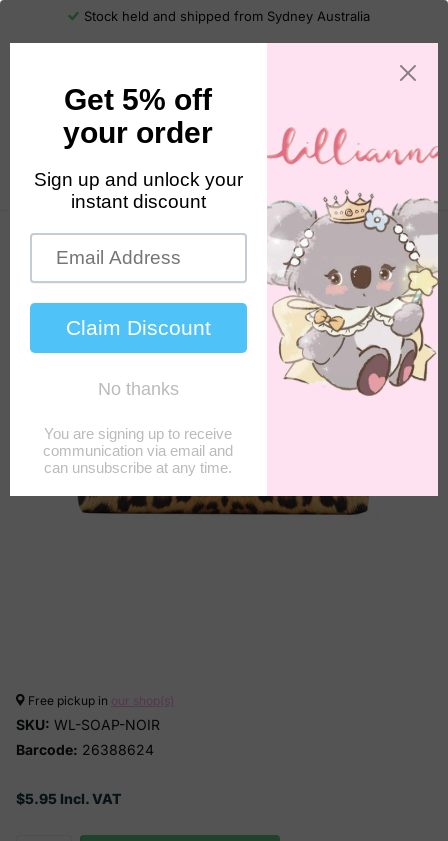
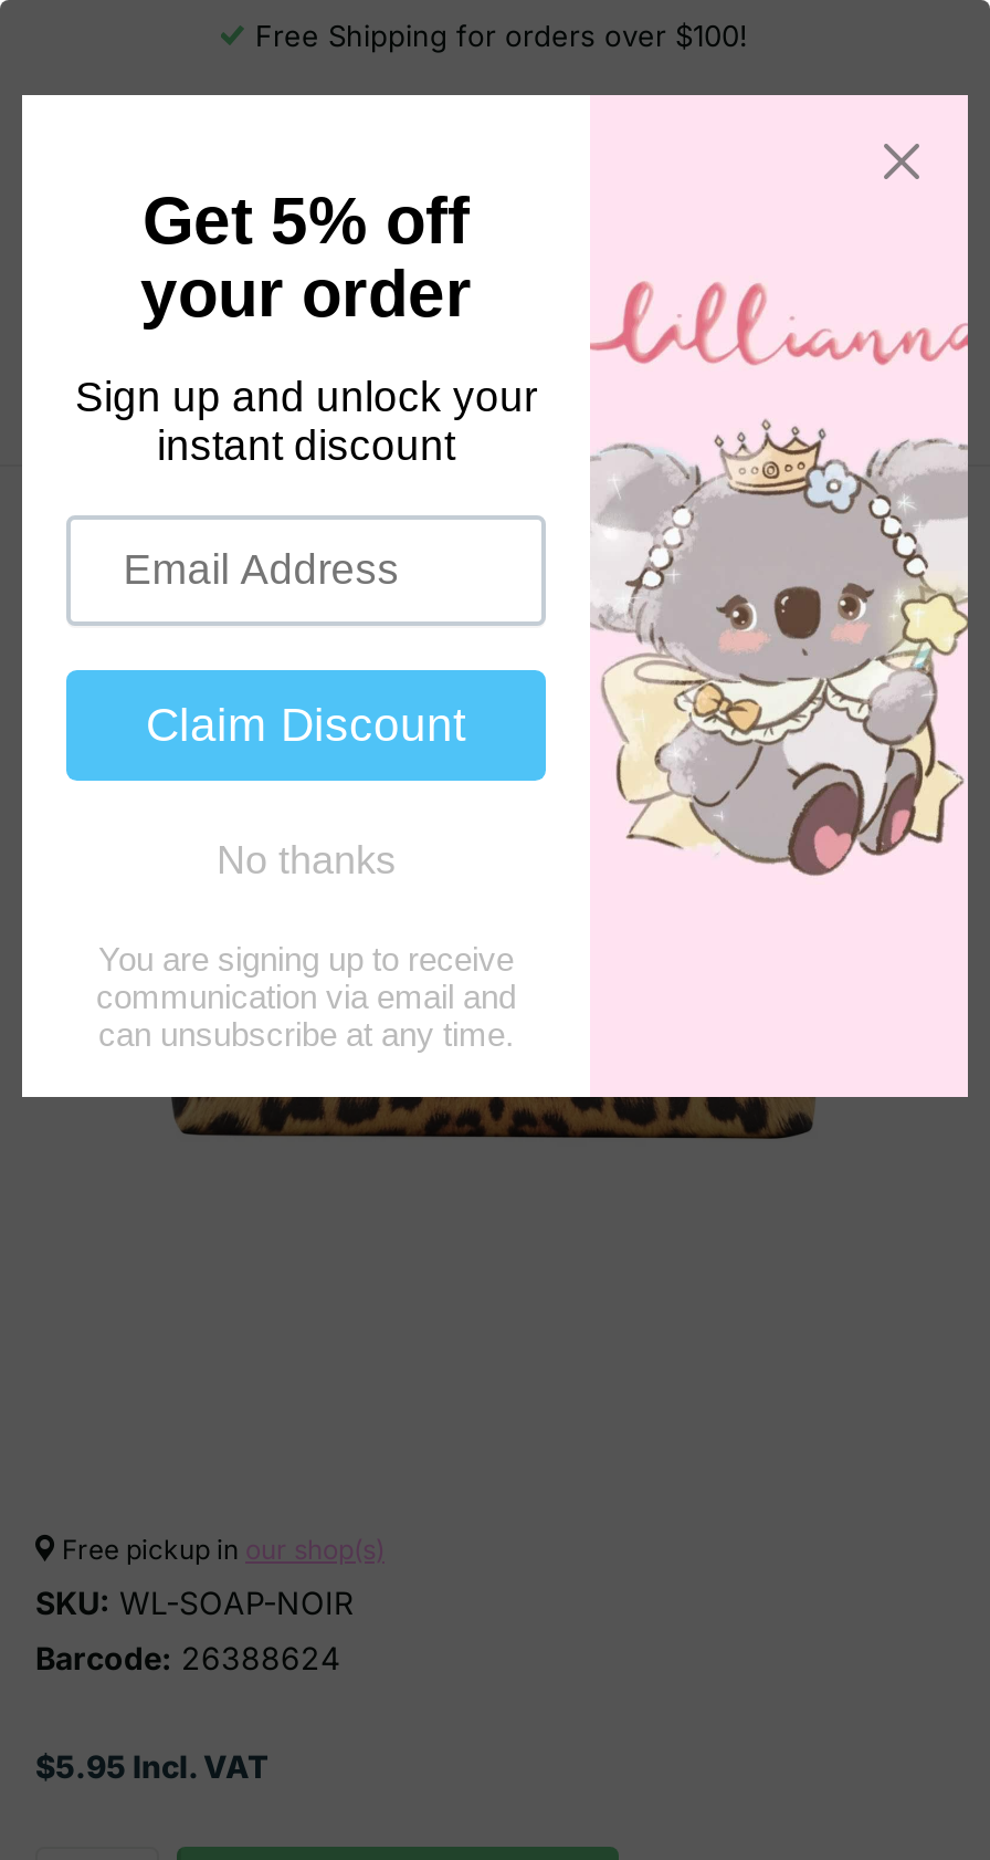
[84,8,370,24] Stock held and shipped from Sydney Australia -> [255,18,748,53] Free Shipping for orders over $100!

